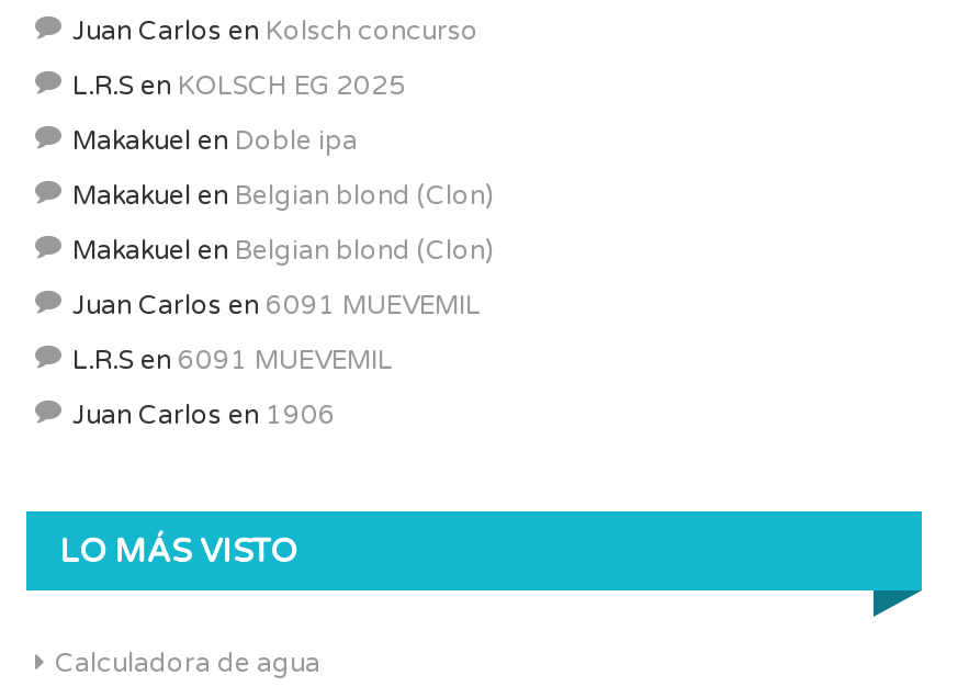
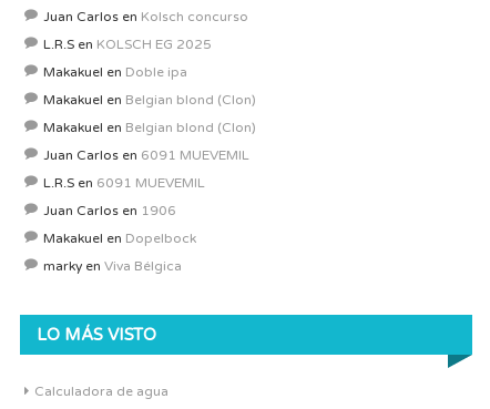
none -> [43,231,196,274] Makakuel en Dopelbock | marky en Viva Bélgica

